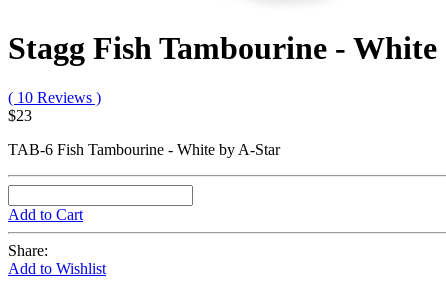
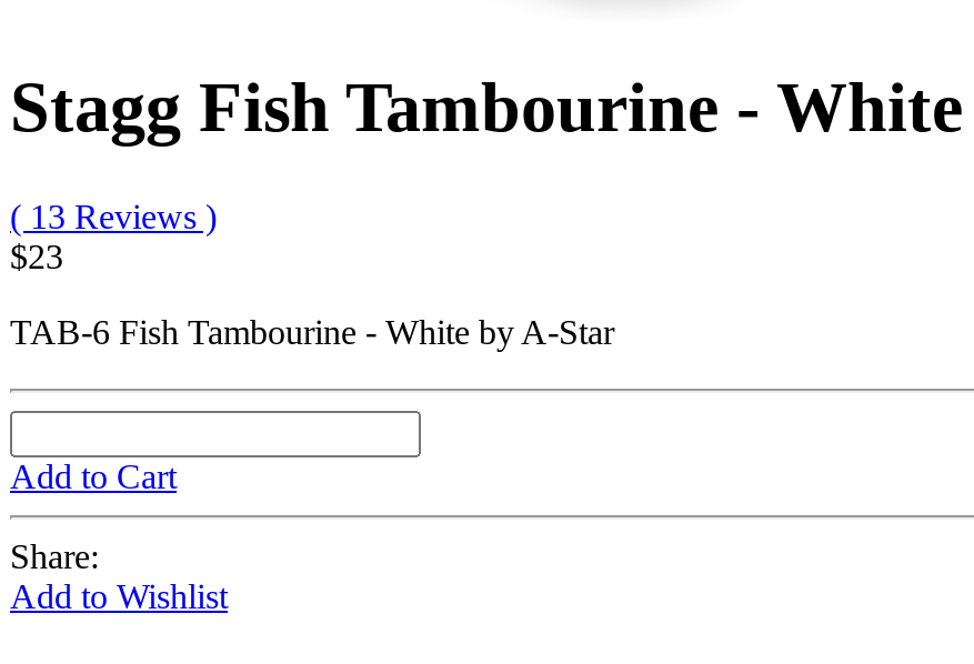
[8,89,101,106] ( 10 Reviews ) -> [10,197,217,235] ( 13 Reviews )

